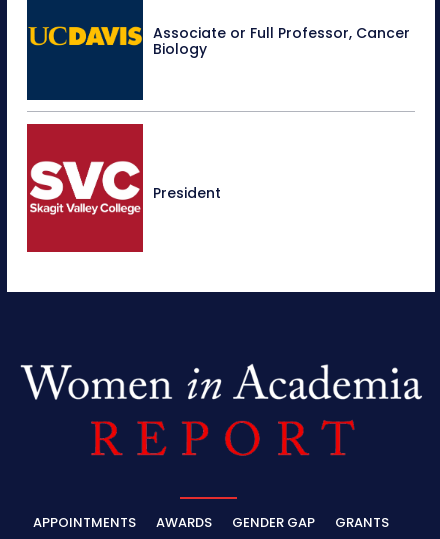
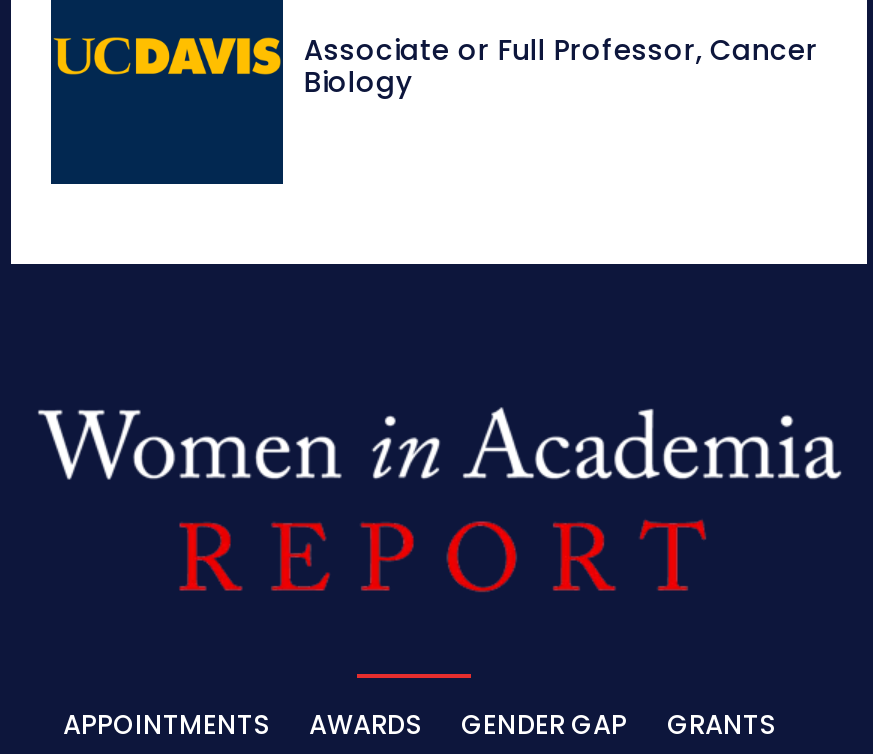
[26,123,221,253] [image] | President -> none

